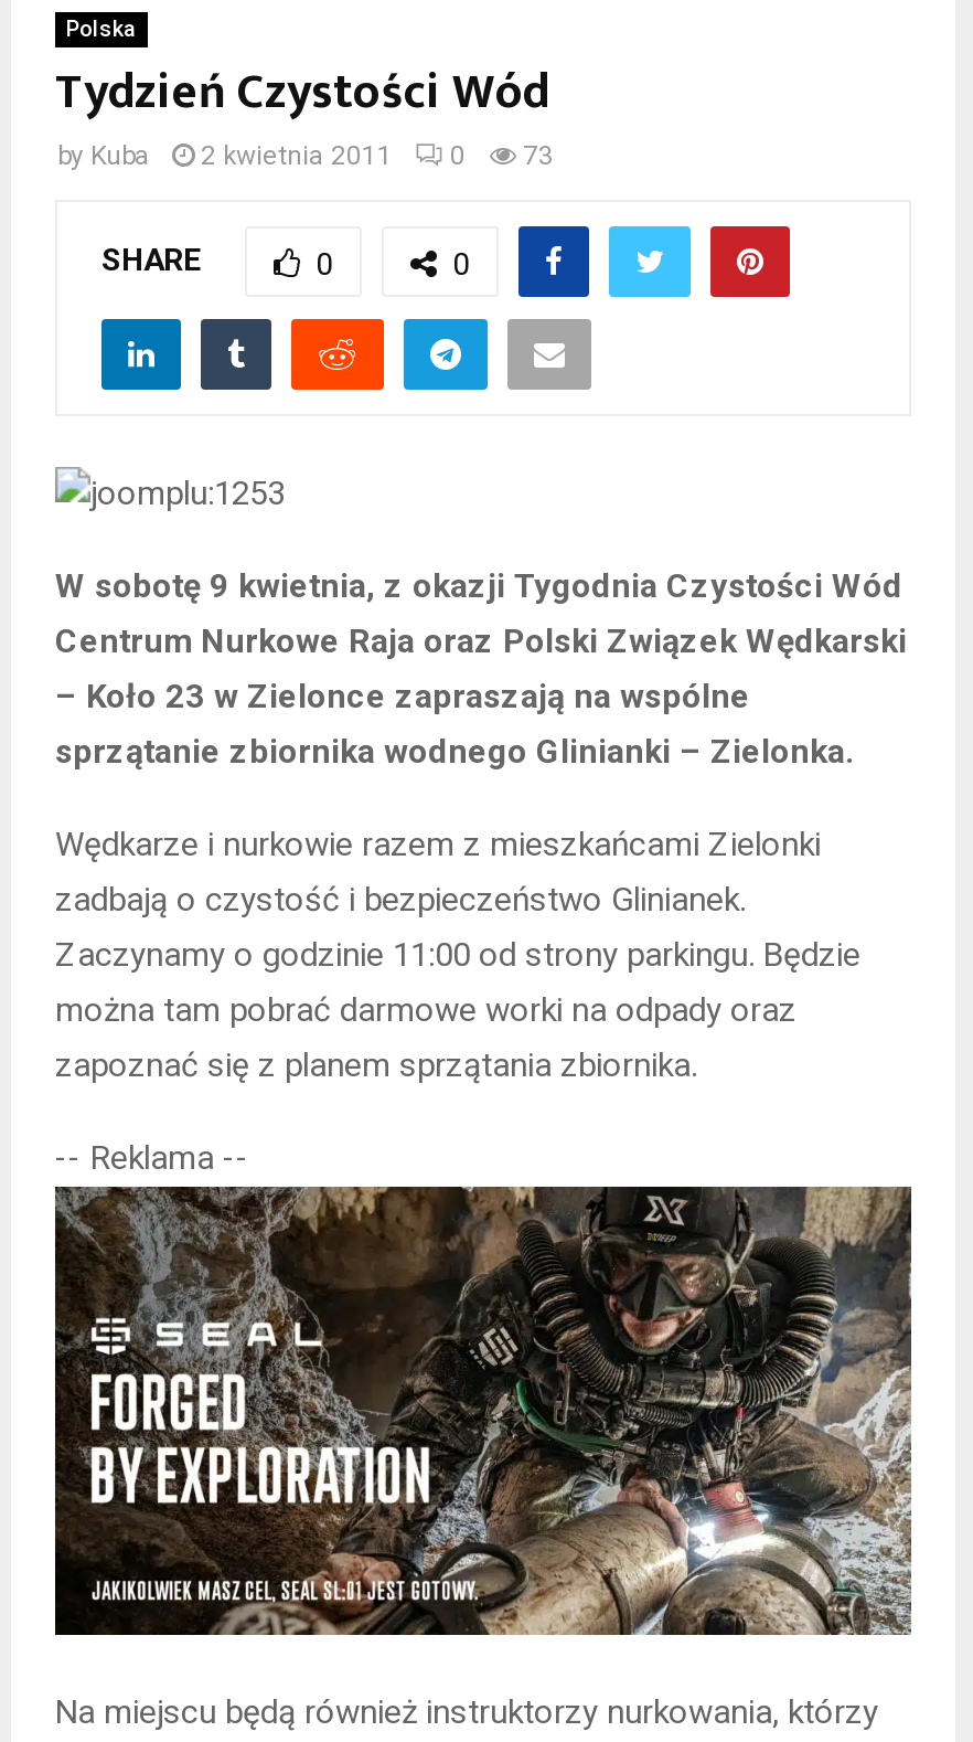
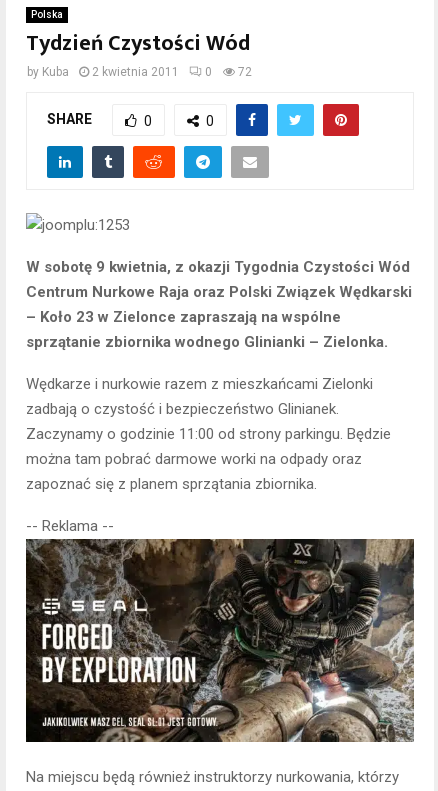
[57,140,554,171] by Kuba 2 kwietnia 2011 0 73 -> [27,65,252,79] by Kuba 2 kwietnia 2011 0 72

